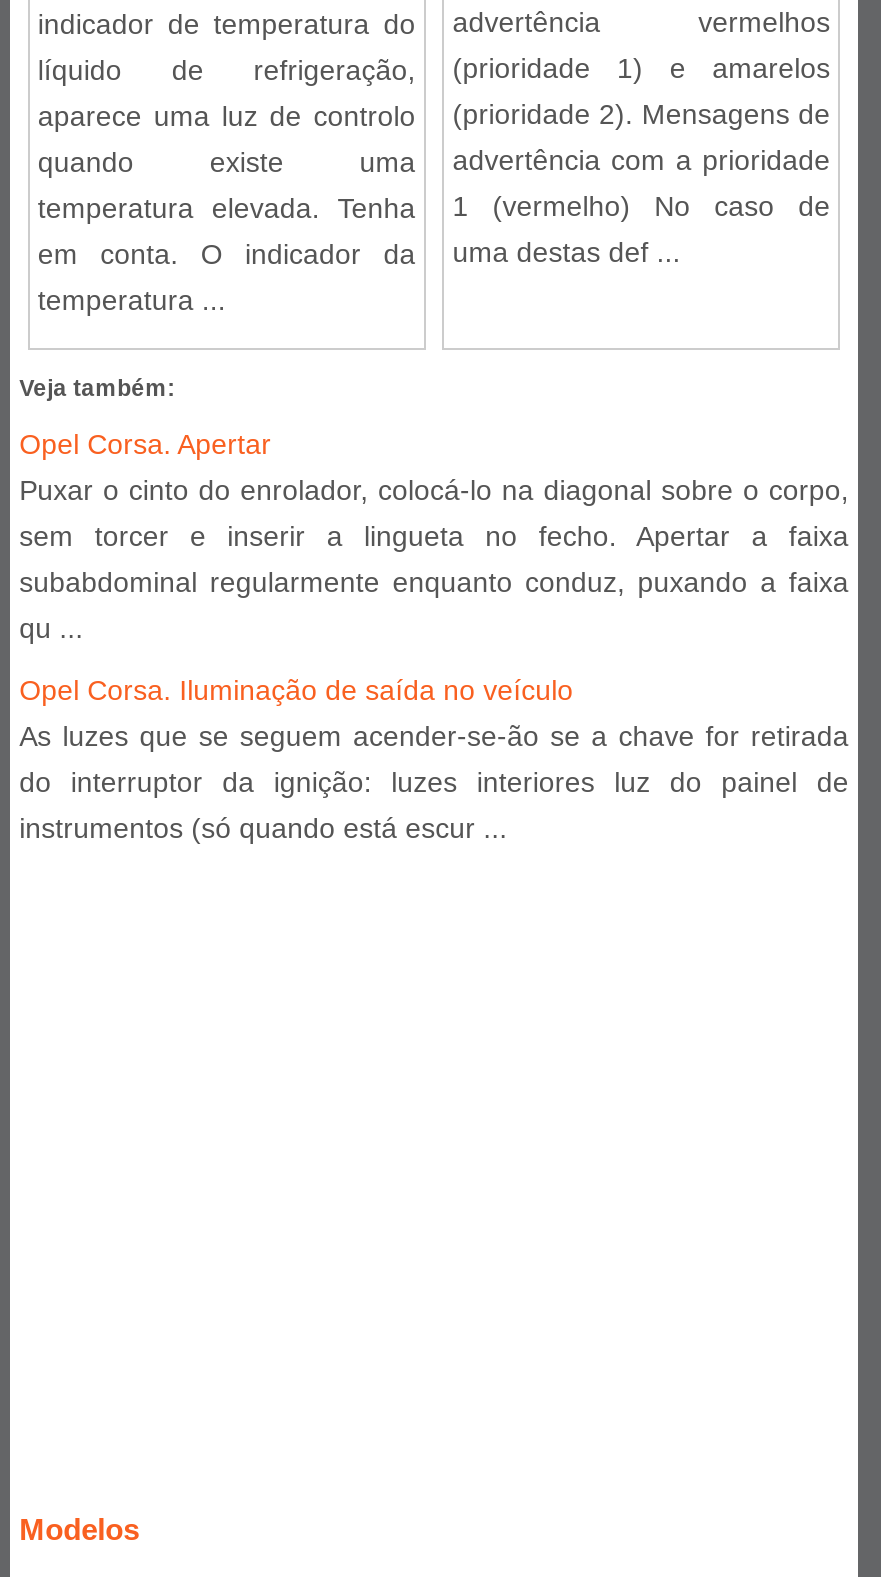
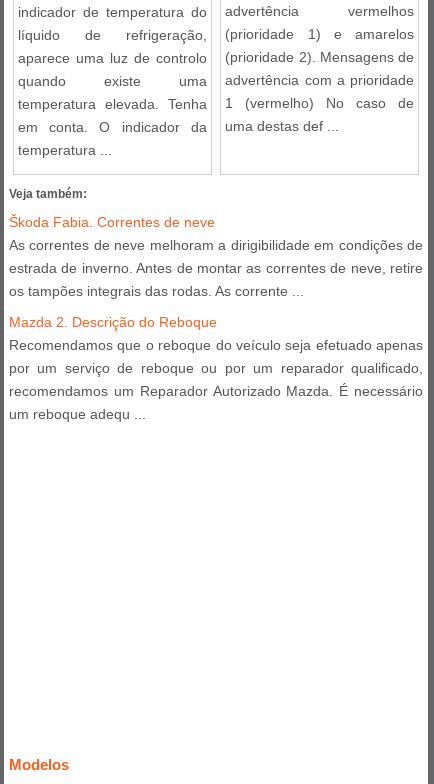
[19,428,849,644] Opel Corsa. Apertar | Puxar o cinto do enrolador, colocá-lo na diagonal sobre o corpo, | sem torcer e inserir a lingueta no fecho. Apertar a faixa | subabdominal regularmente enquanto conduz, puxando a faixa | qu ... -> [9,214,423,299] Škoda Fabia. Correntes de neve | As correntes de neve melhoram a dirigibilidade em condições de | estrada de inverno. Antes de montar as correntes de neve, retire | os tampões integrais das rodas. As corrente ...
[19,674,849,844] Opel Corsa. Iluminação de saída no veículo | As luzes que se seguem acender-se-ão se a chave for retirada | do interruptor da ignição: luzes interiores luz do painel de | instrumentos (só quando está escur ... -> [9,314,423,422] Mazda 2. Descrição do Reboque | Recomendamos que o reboque do veículo seja efetuado apenas | por um serviço de reboque ou por um reparador qualificado, | recomendamos um Reparador Autorizado Mazda. É necessário | um reboque adequ ...

